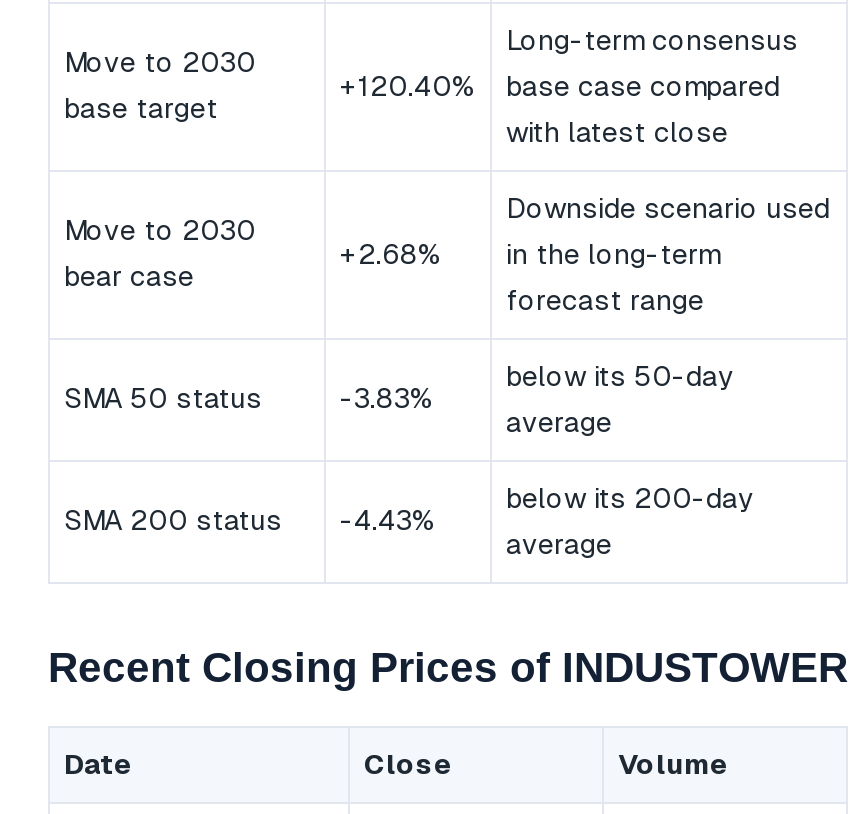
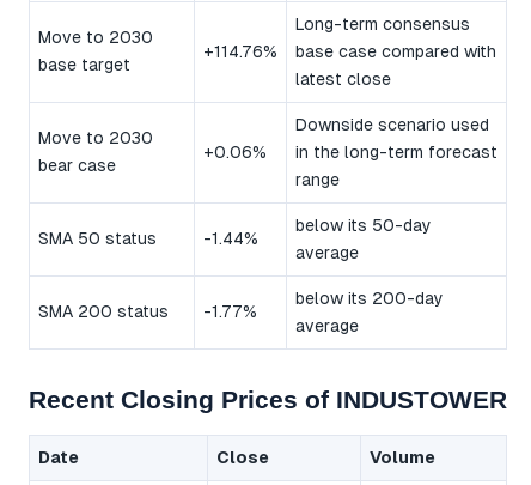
[340,71,476,103] +120.40% -> [203,43,277,62] +114.76%
[340,239,442,271] +2.68% -> [203,143,267,162] +0.06%
[340,383,434,415] -3.83% -> [203,229,258,248] -1.44%
[64,505,436,537] SMA 200 status -4.43% -> [38,302,257,322] SMA 200 status -1.77%

